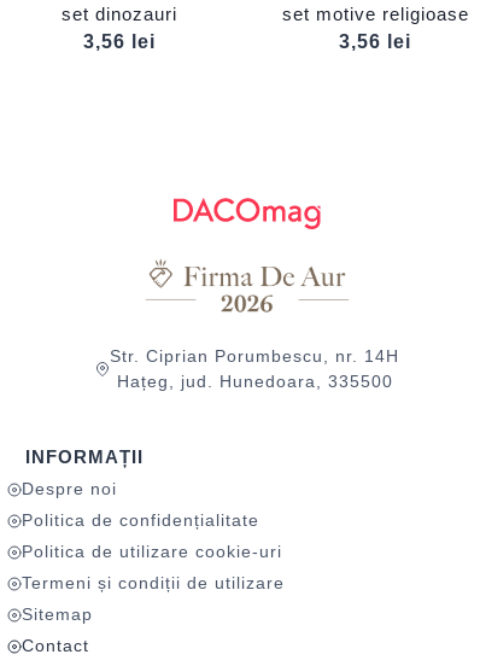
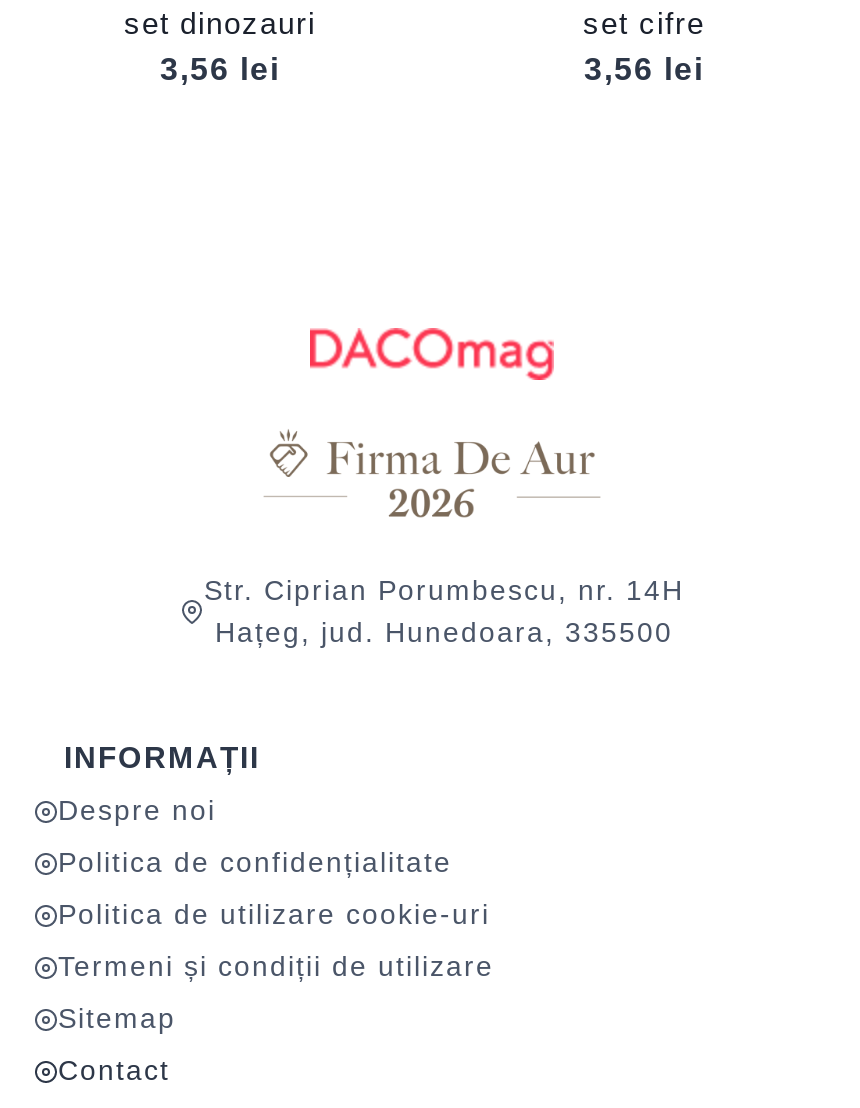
[282,4,469,24] set motive religioase -> [583,6,705,40] set cifre

